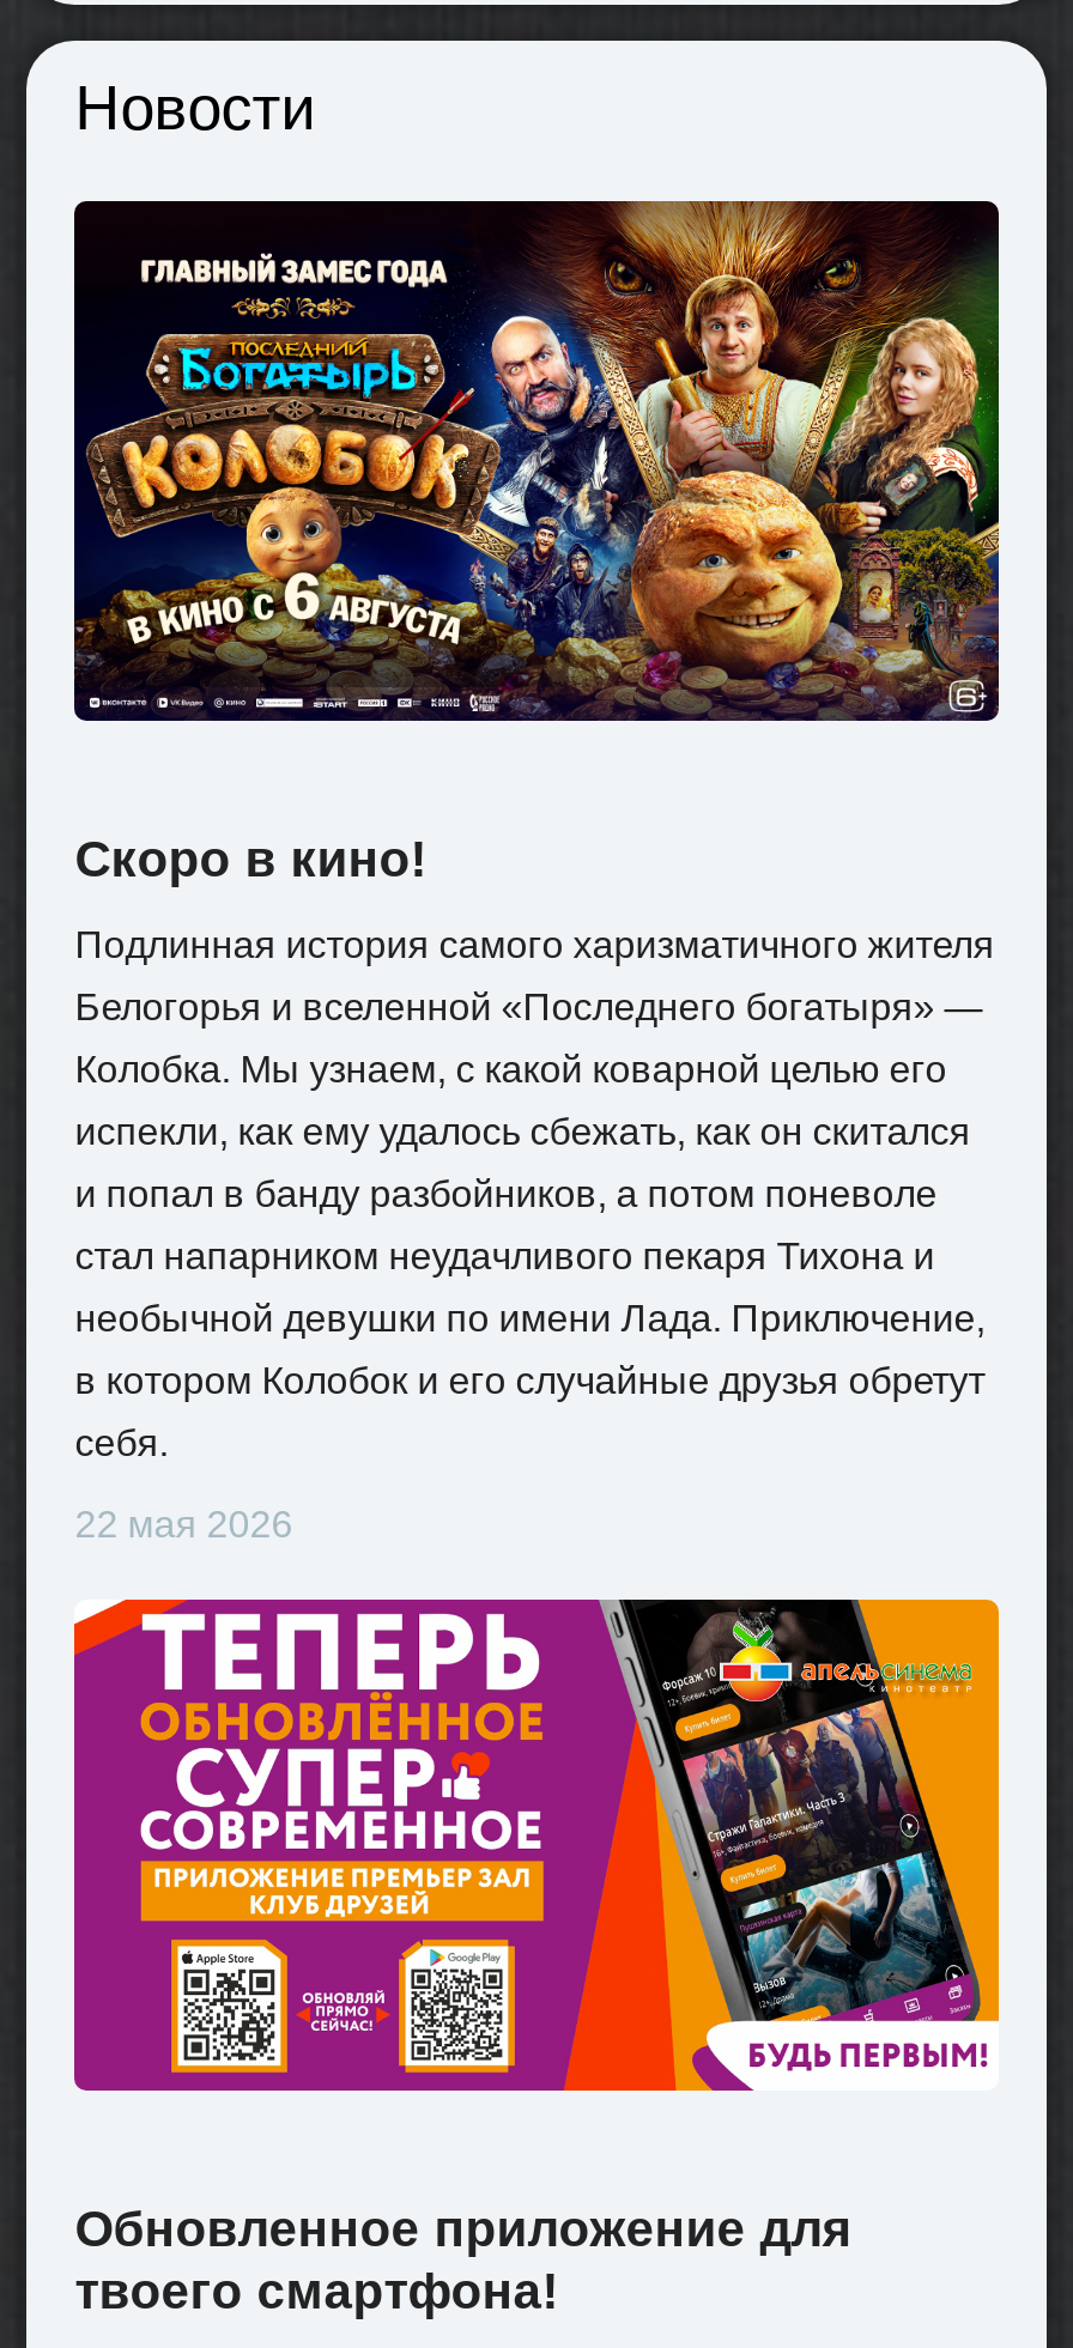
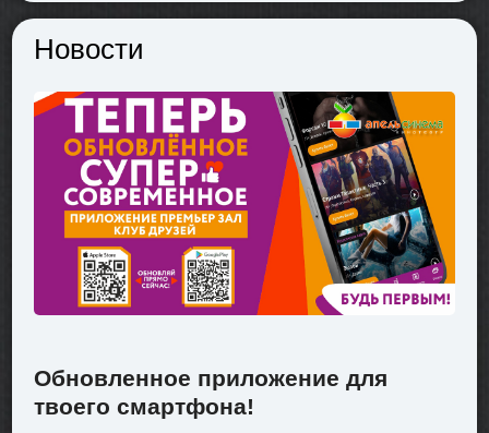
[72,199,1001,723] [image] -> none
[75,831,994,1545] Скоро в кино! | Подлинная история самого харизматичного жителя | Белогорья и вселенной «Последнего богатыря» — | Колобка. Мы узнаем, с какой коварной целью его | испекли, как ему удалось сбежать, как он скитался | и попал в банду разбойников, а потом поневоле | стал напарником неудачливого пекаря Тихона и | необычной девушки по имени Лада. Приключение, | в котором Колобок и его случайные друзья обретут | себя. | 22 мая 2026 -> none

